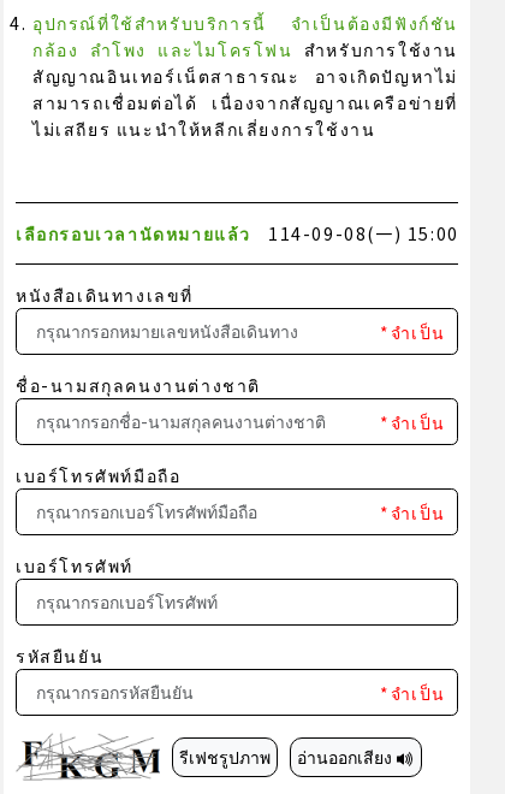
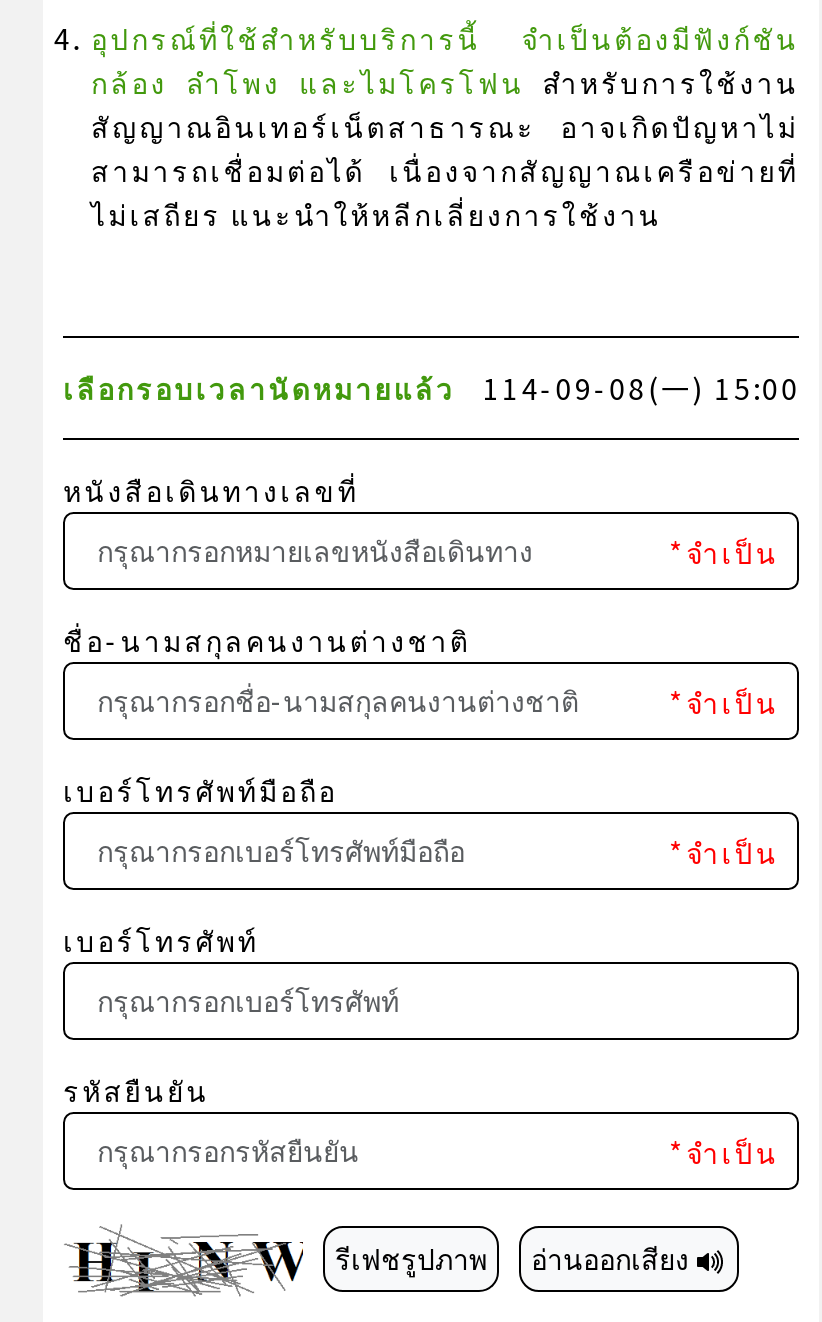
[16,733,161,782] [image] -> [65,1222,305,1298] [image]

